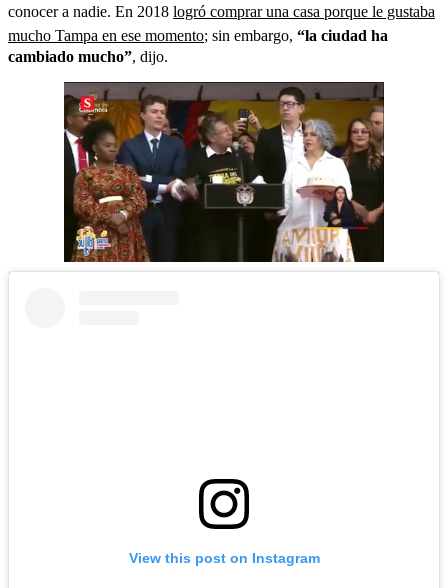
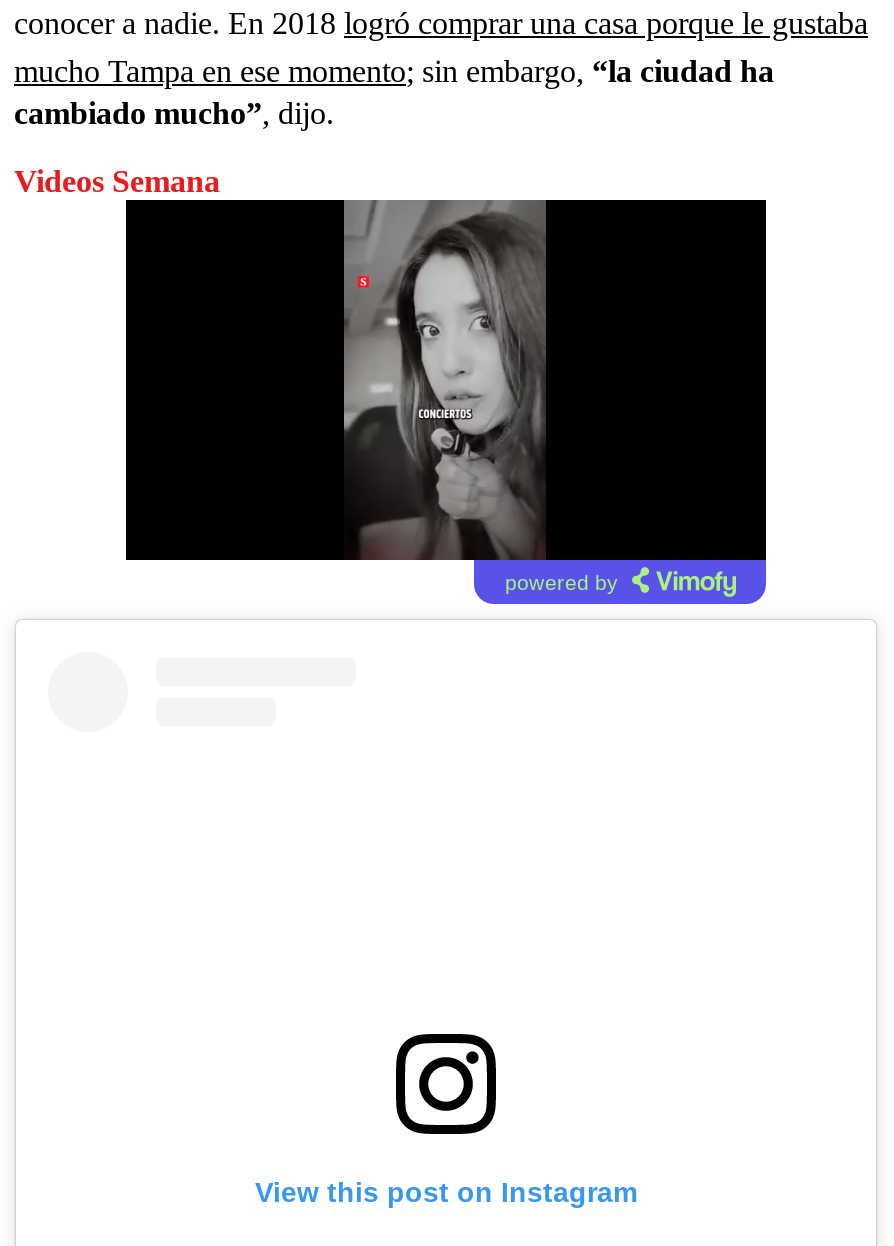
none -> [14,163,220,197] Videos Semana
none -> [505,569,619,593] powered by
[64,81,385,264] [image] -> [126,198,768,606] [image]

